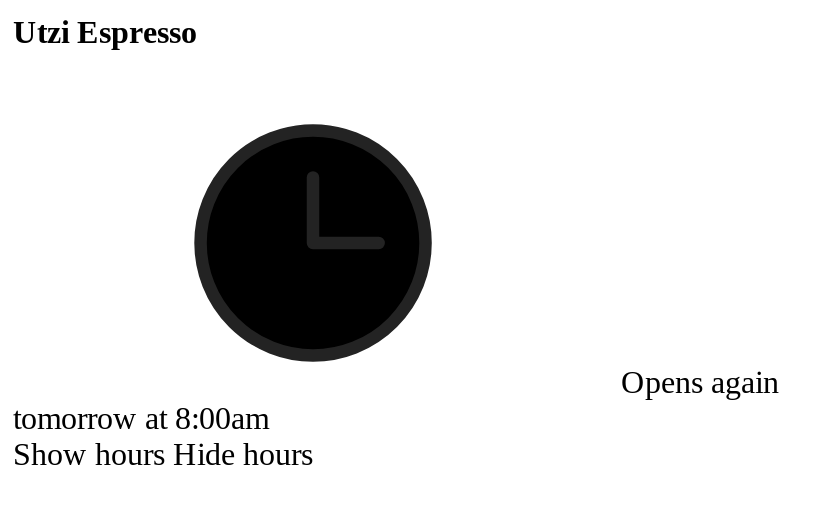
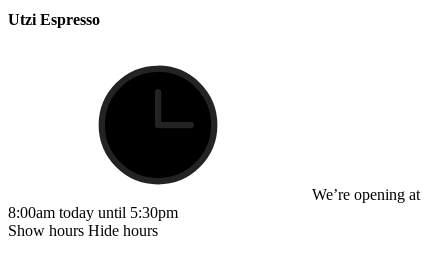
[13,365,779,435] Opens again | tomorrow at 8:00am -> [8,186,420,221] We’re opening at | 8:00am today until 5:30pm

